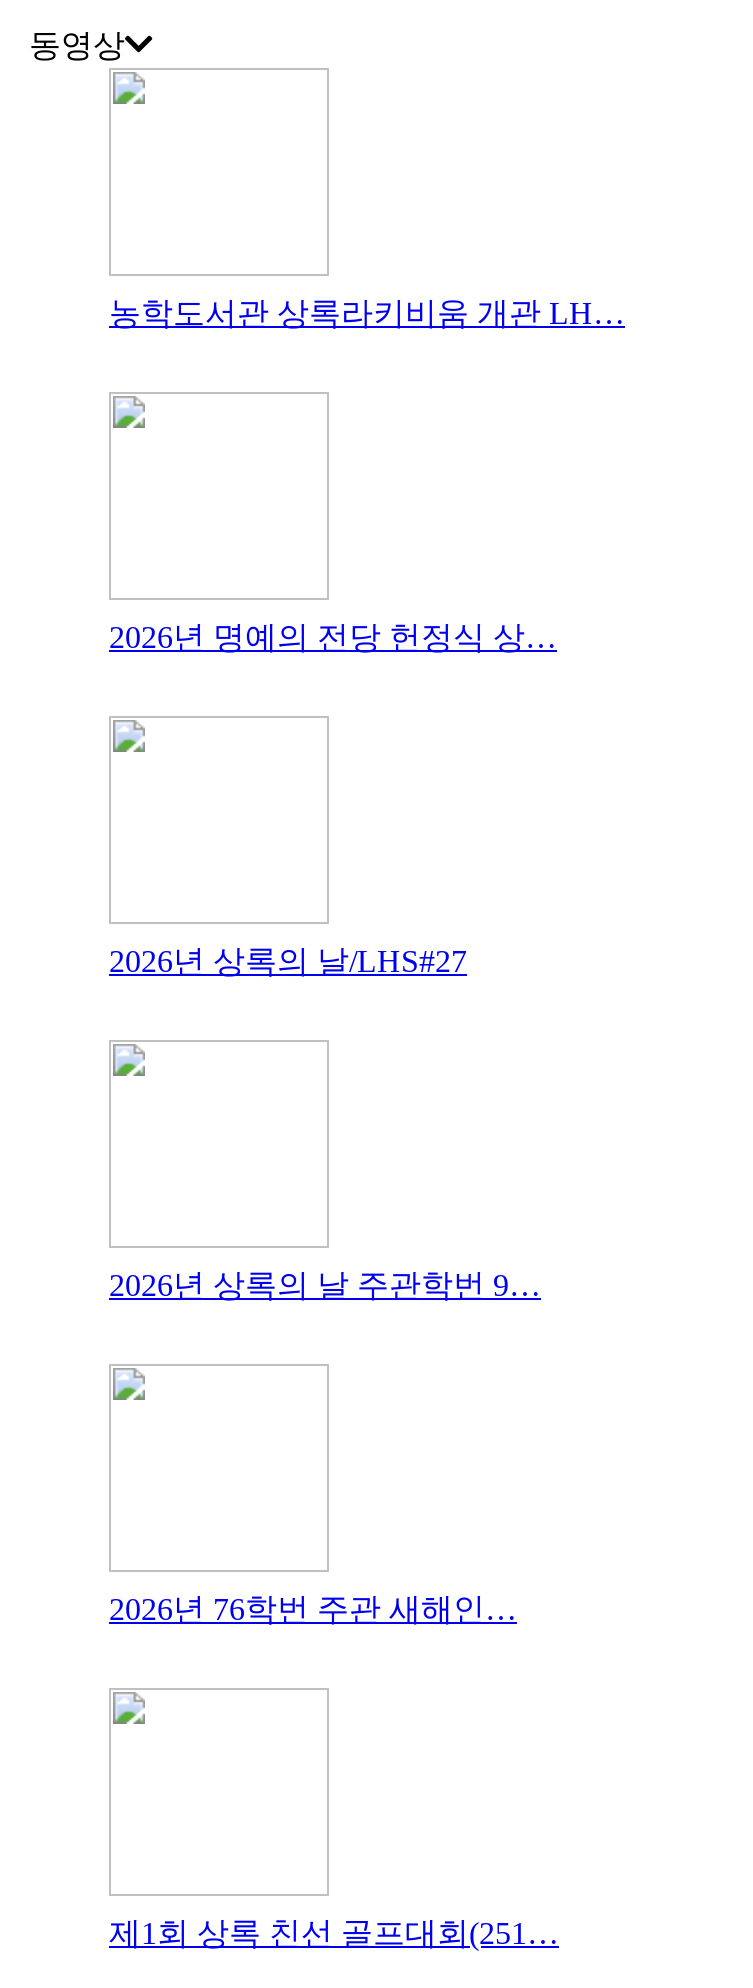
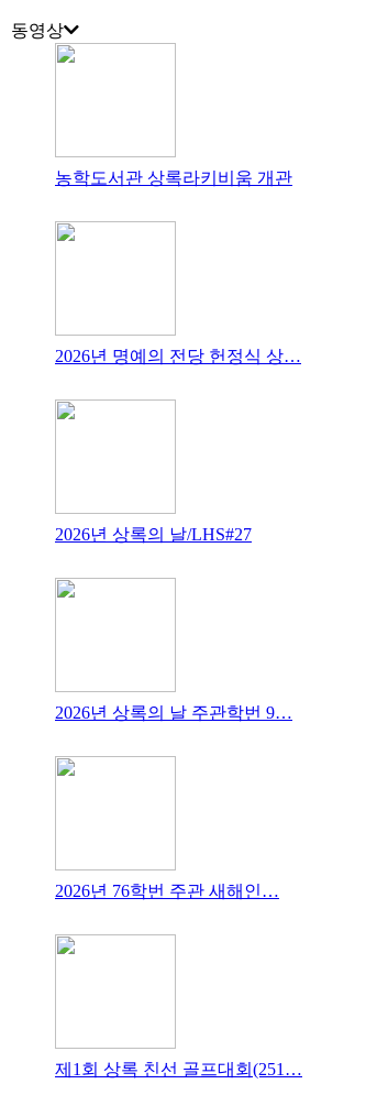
[109,296,625,330] 농학도서관 상록라키비움 개관 LH… -> [55,168,292,187] 농학도서관 상록라키비움 개관

